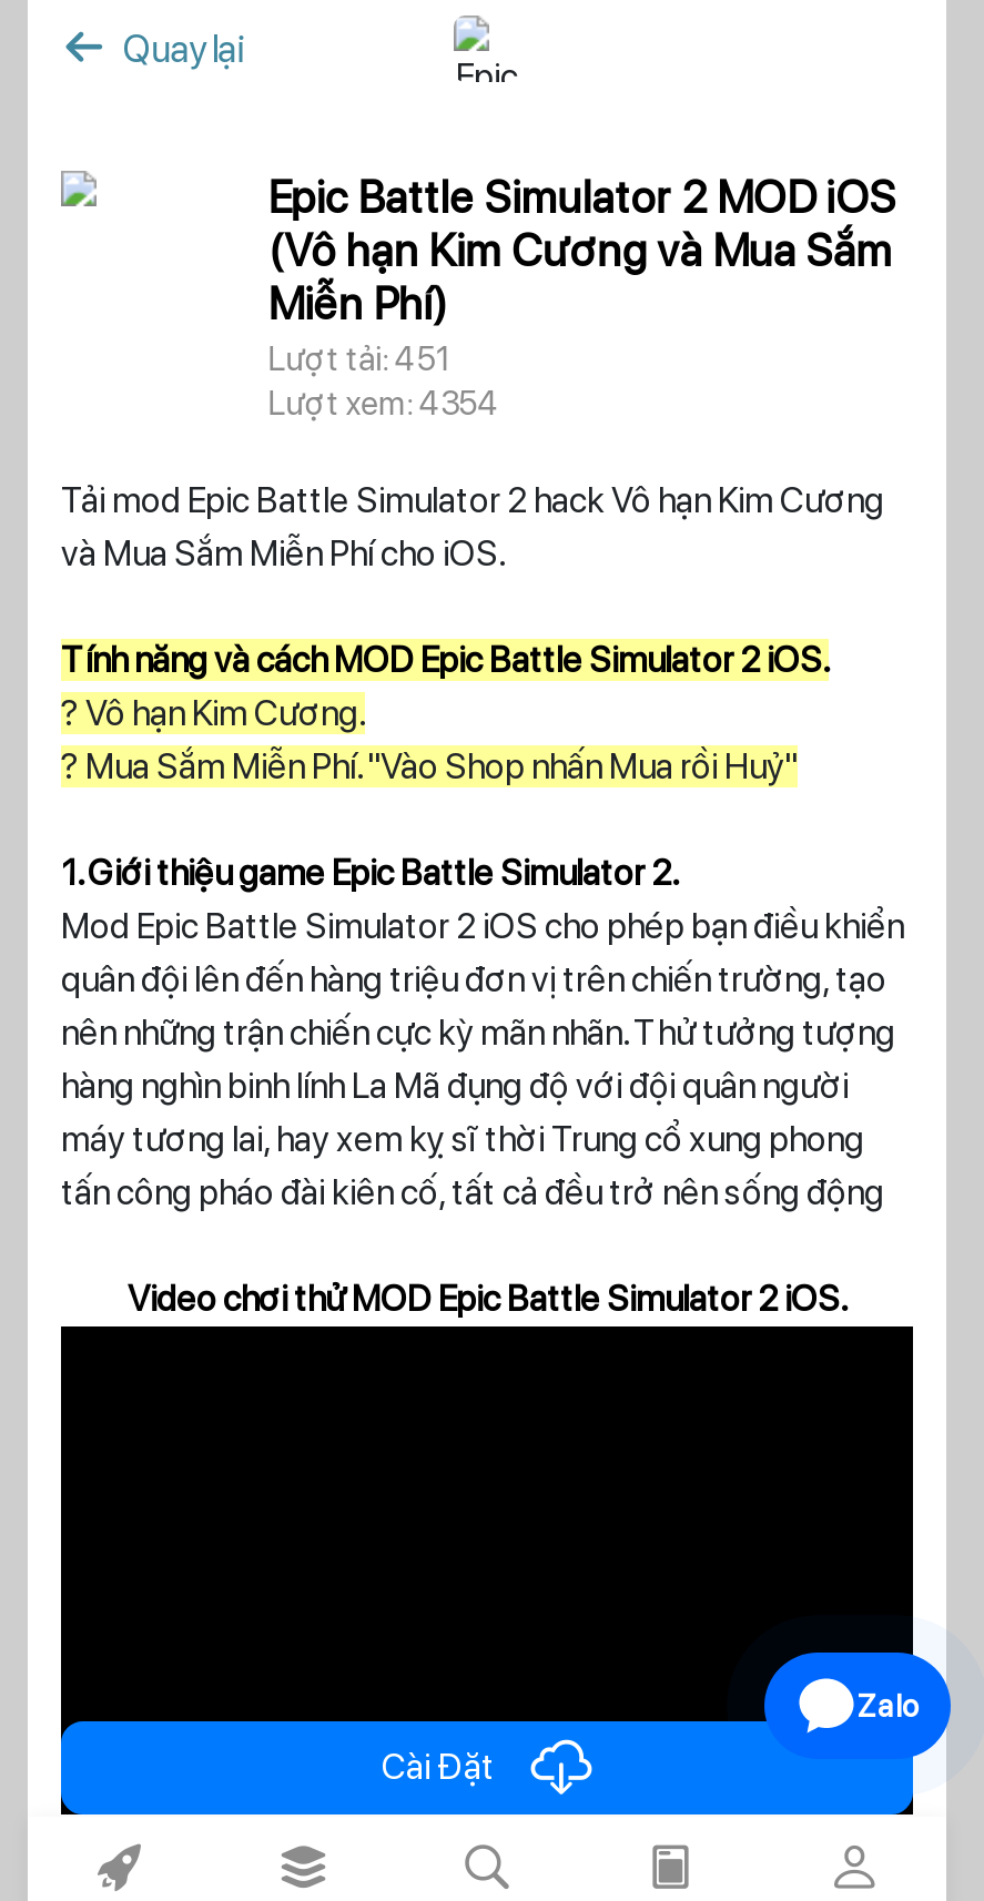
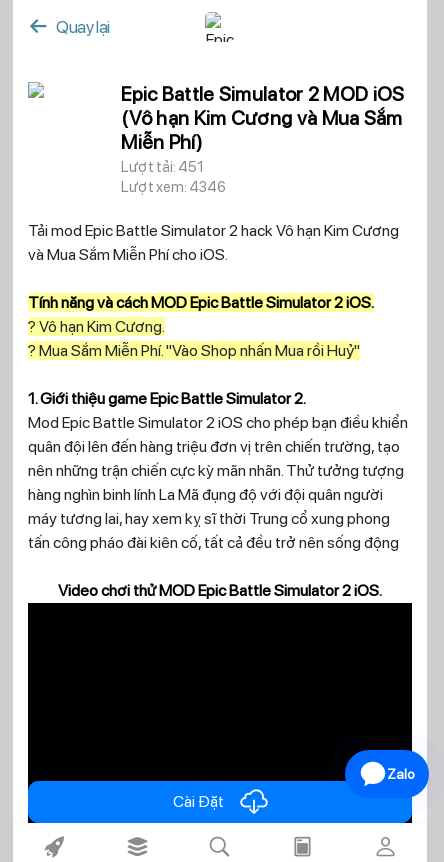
[268,384,499,424] Lượt xem: 4354 -> [121,178,225,196] Lượt xem: 4346

